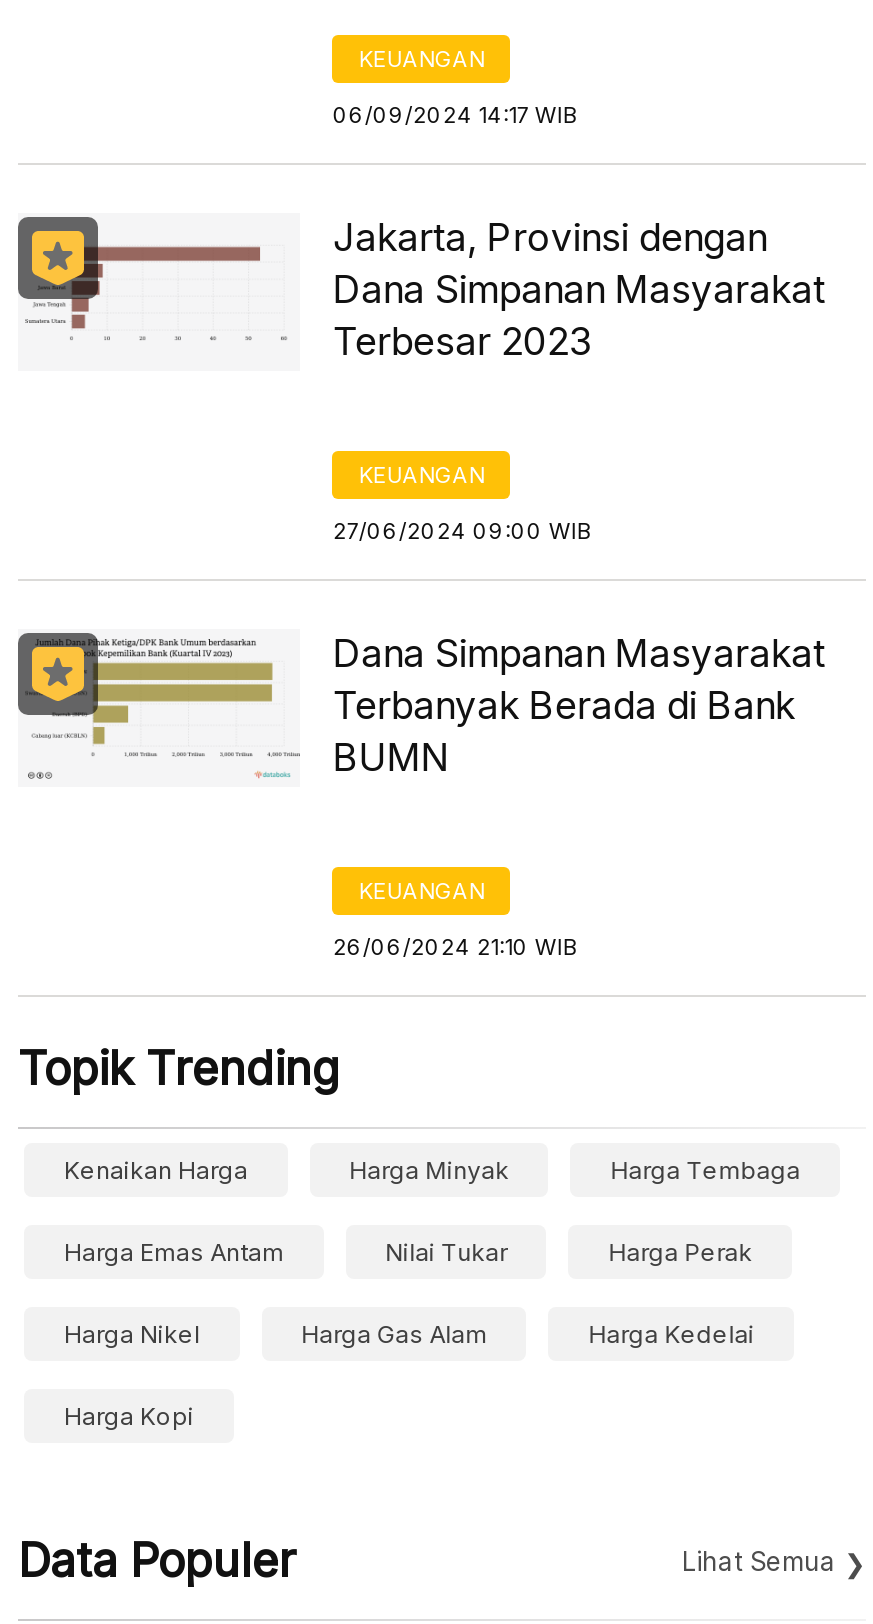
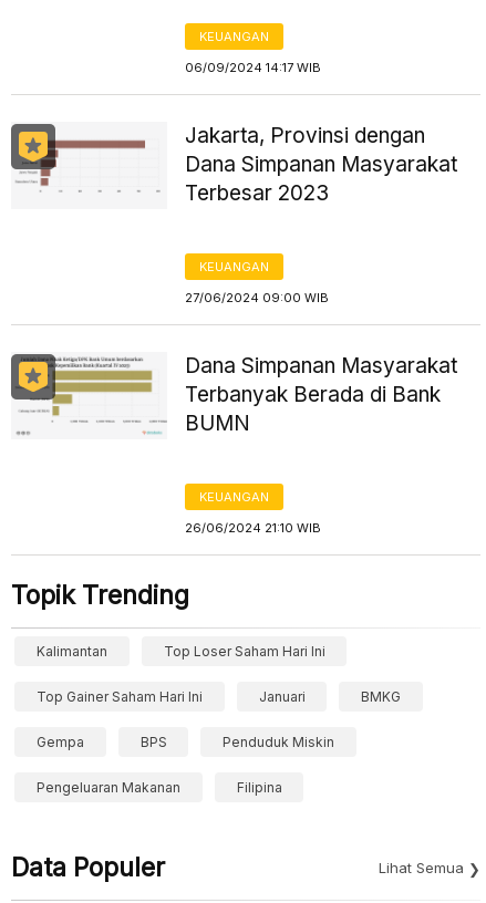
[64,1155,800,1185] Kenaikan Harga | Harga Minyak | Harga Tembaga -> [37,643,325,660] Kalimantan | Top Loser Saham Hari Ini
[64,1237,752,1267] Harga Emas Antam | Nilai Tukar | Harga Perak -> [37,688,401,705] Top Gainer Saham Hari Ini | Januari | BMKG
[64,1319,754,1349] Harga Nikel | Harga Gas Alam | Harga Kedelai -> [37,734,335,750] Gempa | BPS | Penduduk Miskin
[64,1401,194,1431] Harga Kopi -> [37,779,282,796] Pengeluaran Makanan | Filipina

